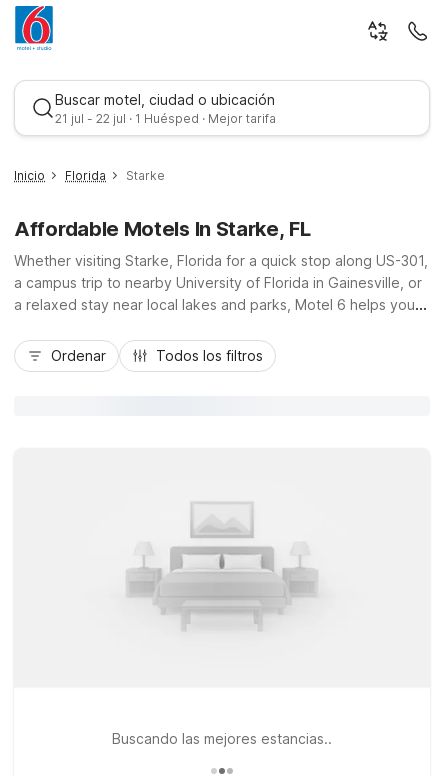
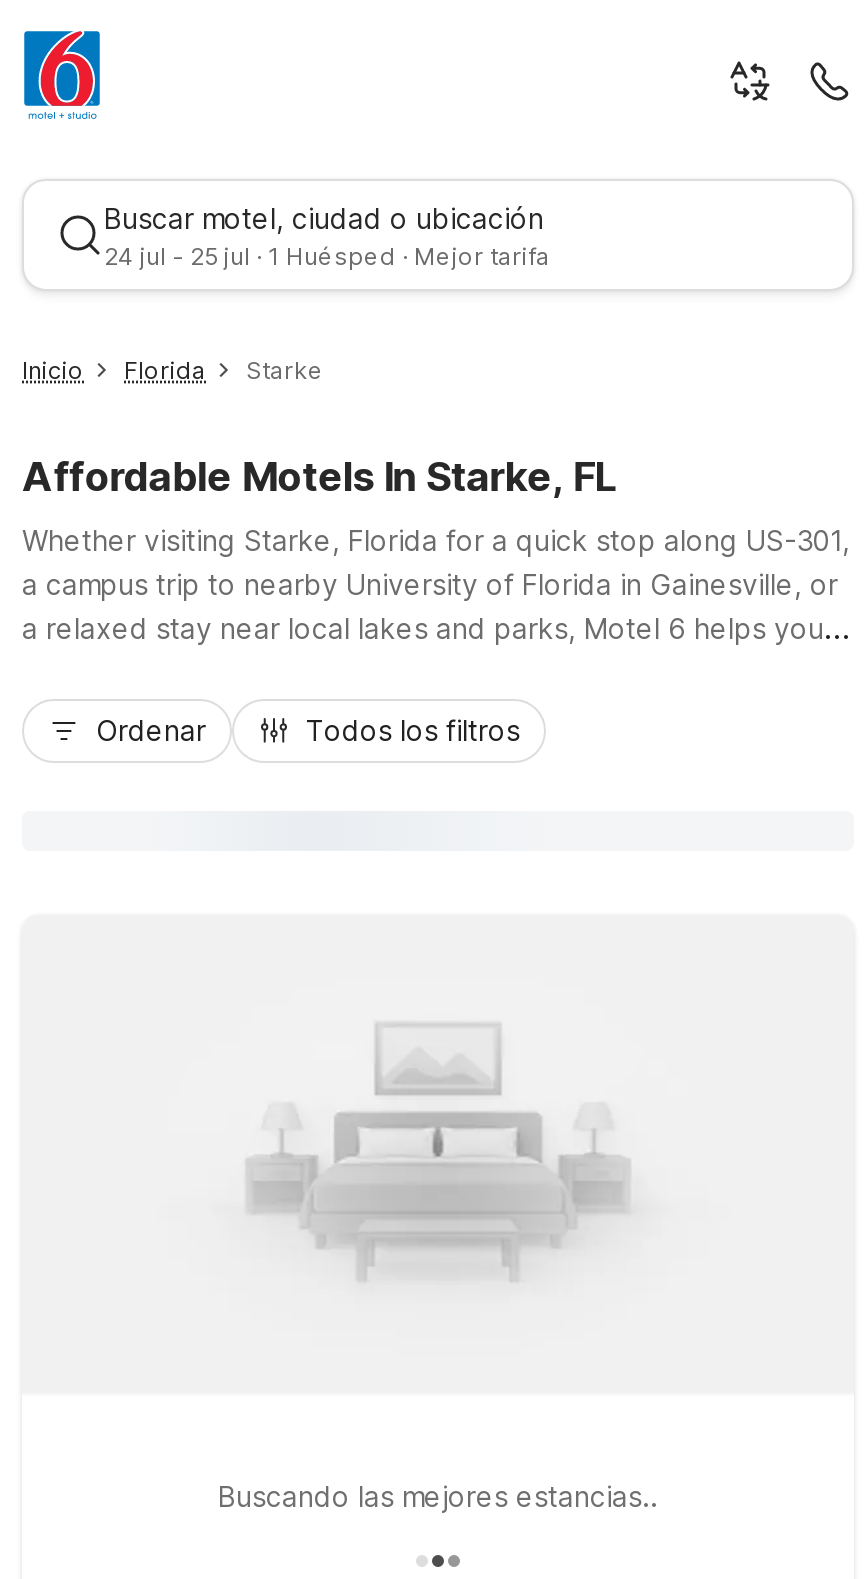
[55,111,276,126] 21 jul - 22 jul · 1 Huésped · Mejor tarifa -> [104,241,550,271] 24 jul - 25 jul · 1 Huésped · Mejor tarifa

